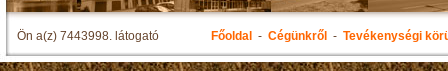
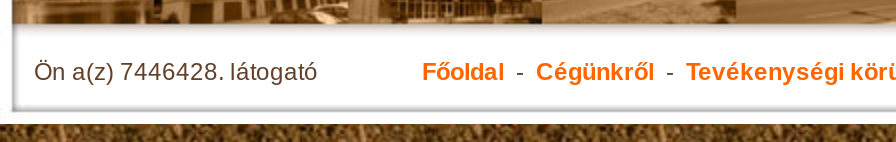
[17,29,159,43] Ön a(z) 7443998. látogató -> [34,58,318,86] Ön a(z) 7446428. látogató

